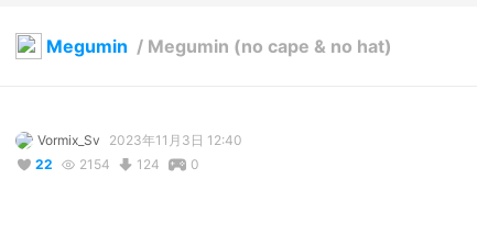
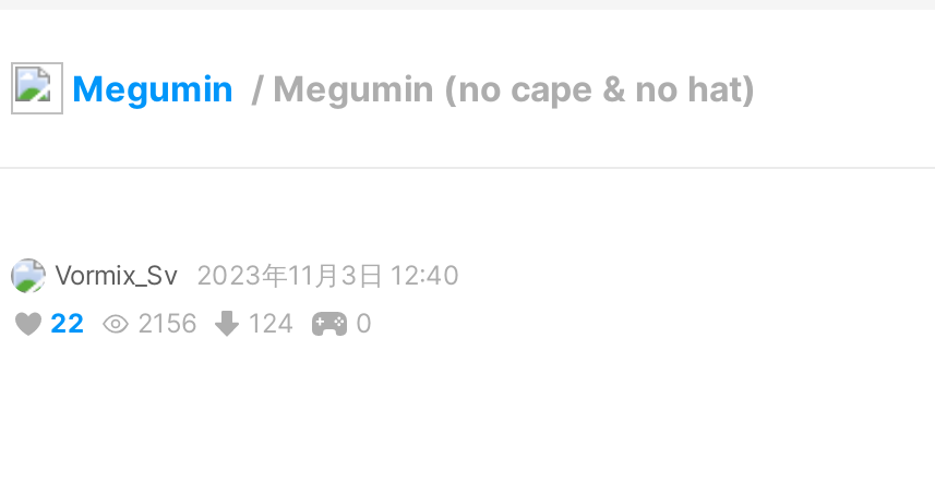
[35,156,199,173] 22 2154 124 0 -> [50,307,373,340] 22 2156 124 0

